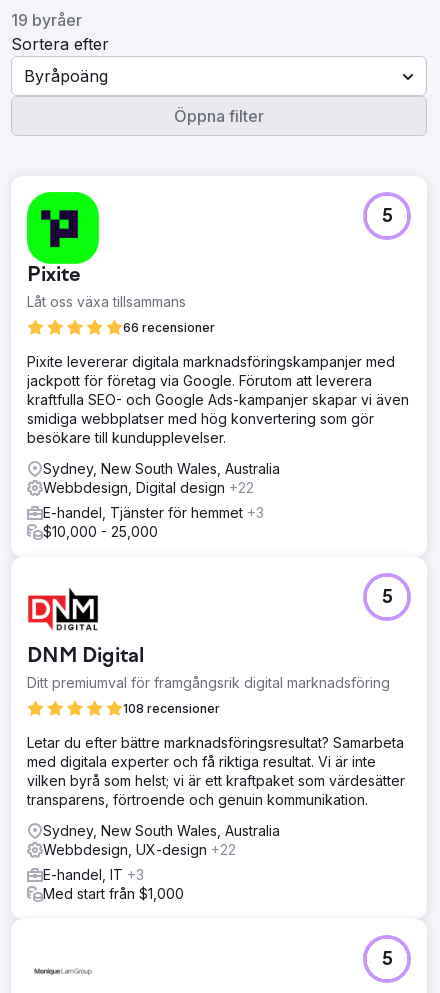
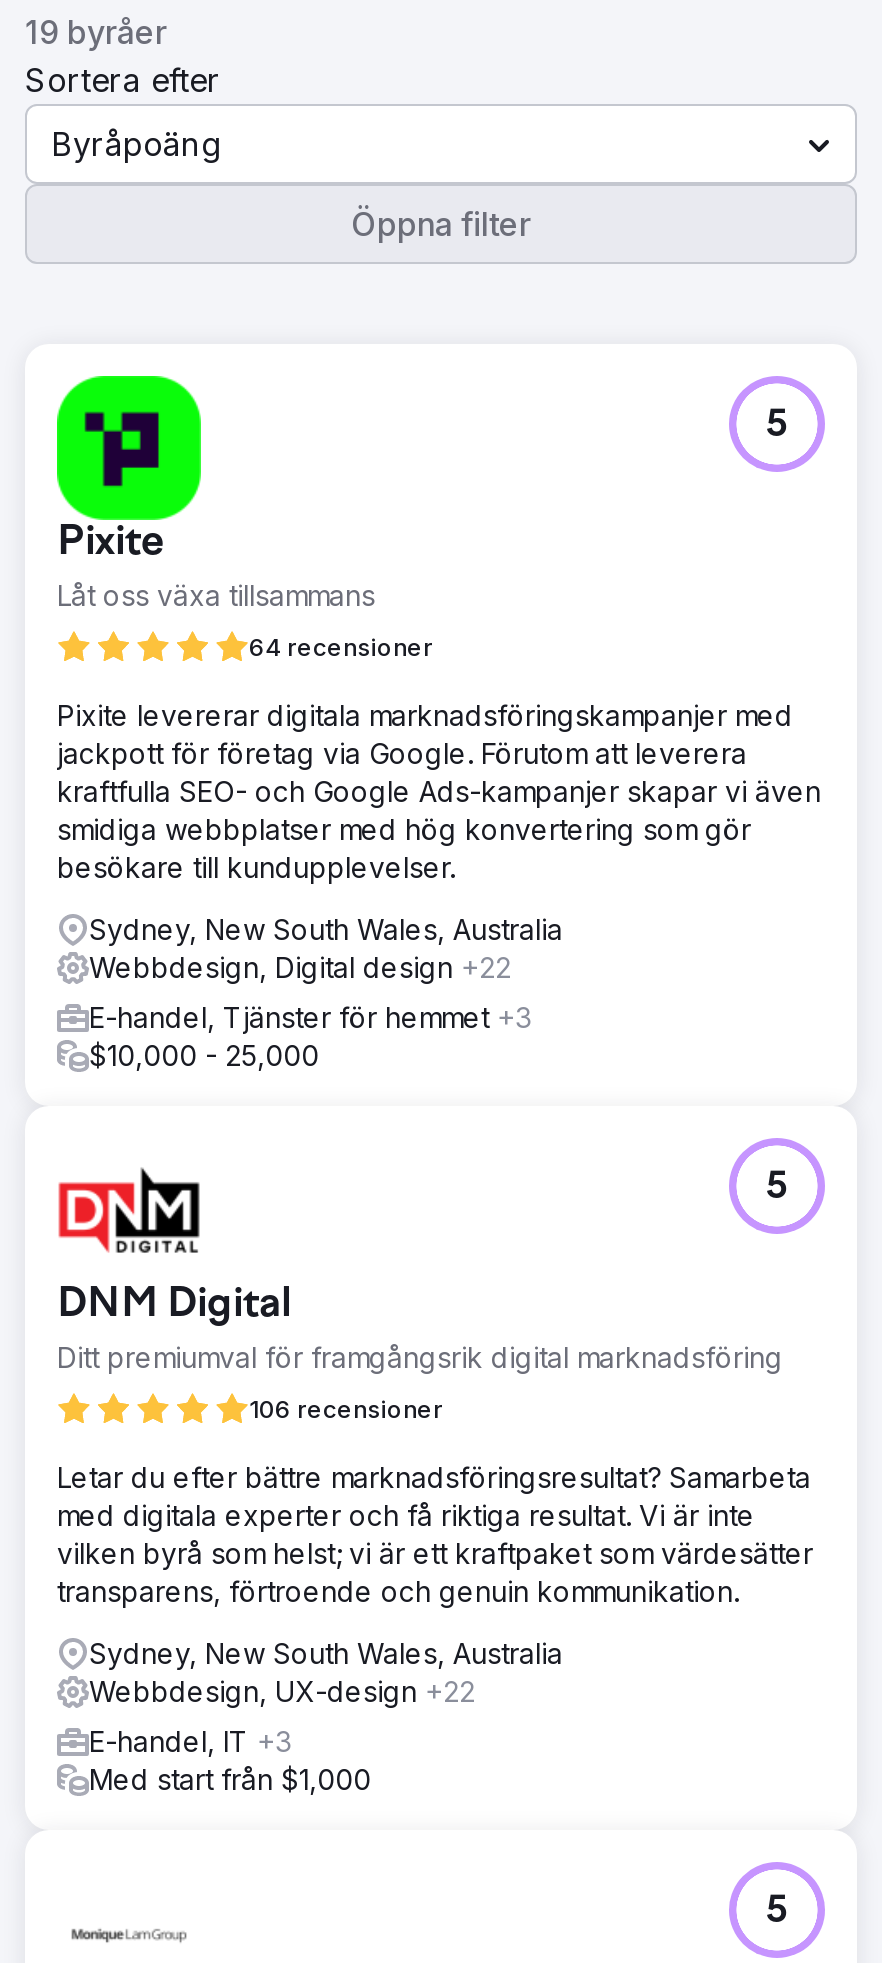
[123,320,215,335] 66 recensioner -> [249,632,433,662] 64 recensioner
[123,701,220,716] 108 recensioner -> [249,1394,443,1424] 106 recensioner

